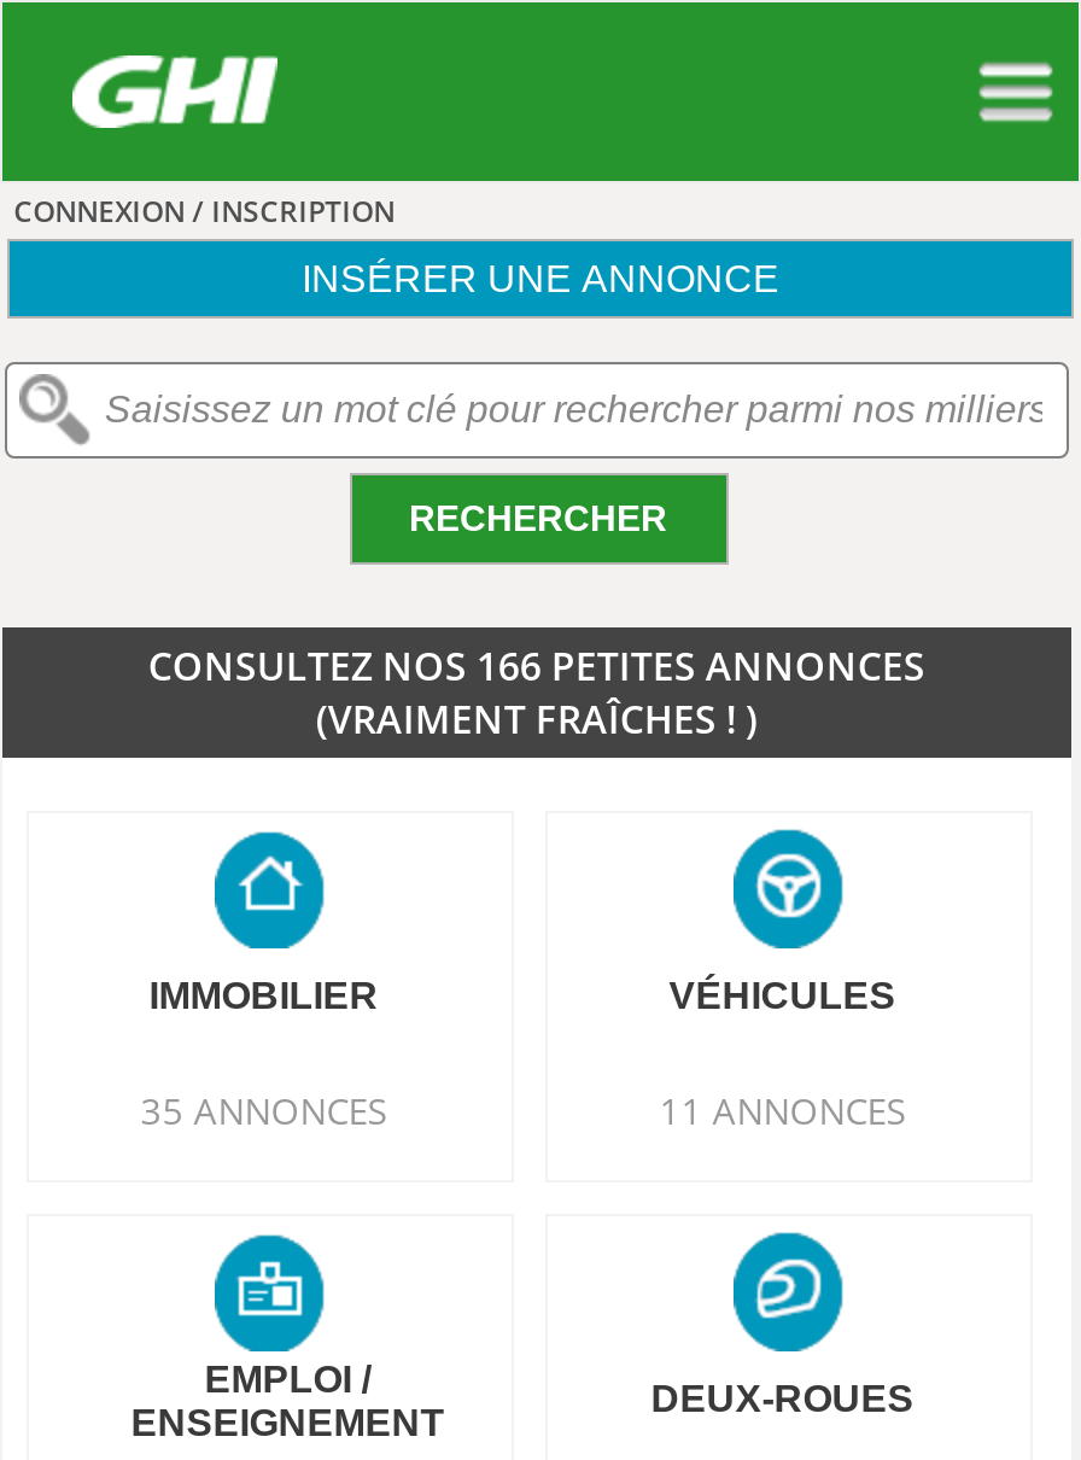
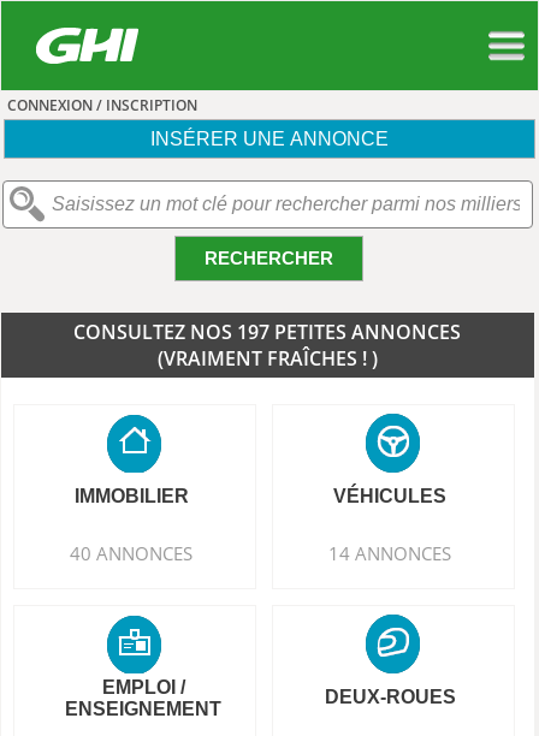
[148,640,925,693] CONSULTEZ NOS 166 PETITES ANNONCES -> [74,319,461,345] CONSULTEZ NOS 197 PETITES ANNONCES
[141,1086,387,1134] 35 ANNONCES -> [70,541,193,565] 40 ANNONCES
[659,1086,906,1134] 11 ANNONCES -> [329,541,452,565] 14 ANNONCES

